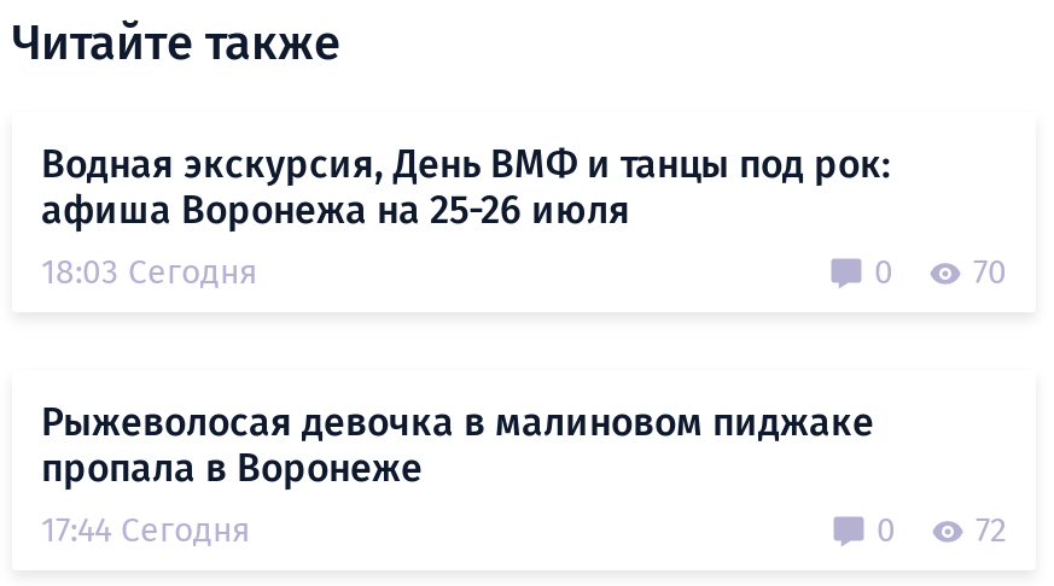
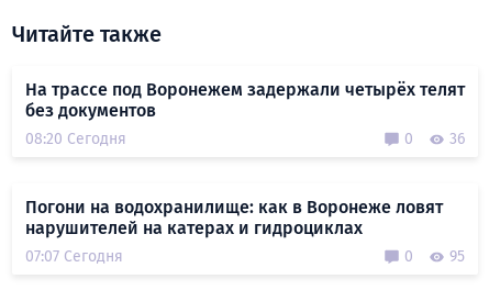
[41,142,891,293] Водная экскурсия, День ВМФ и танцы под рок: | афиша Воронежа на 25-26 июля | 18:03 Сегодня -> [25,79,465,149] На трассе под Воронежем задержали четырёх телят | без документов | 08:20 Сегодня
[874,252,1007,293] 0 70 -> [404,130,465,149] 0 36
[41,400,874,552] Рыжеволосая девочка в малиновом пиджаке | пропала в Воронеже | 17:44 Сегодня -> [25,197,443,266] Погони на водохранилище: как в Воронеже ловят | нарушителей на катерах и гидроциклах | 07:07 Сегодня
[877,511,1007,552] 0 72 -> [404,247,465,266] 0 95

